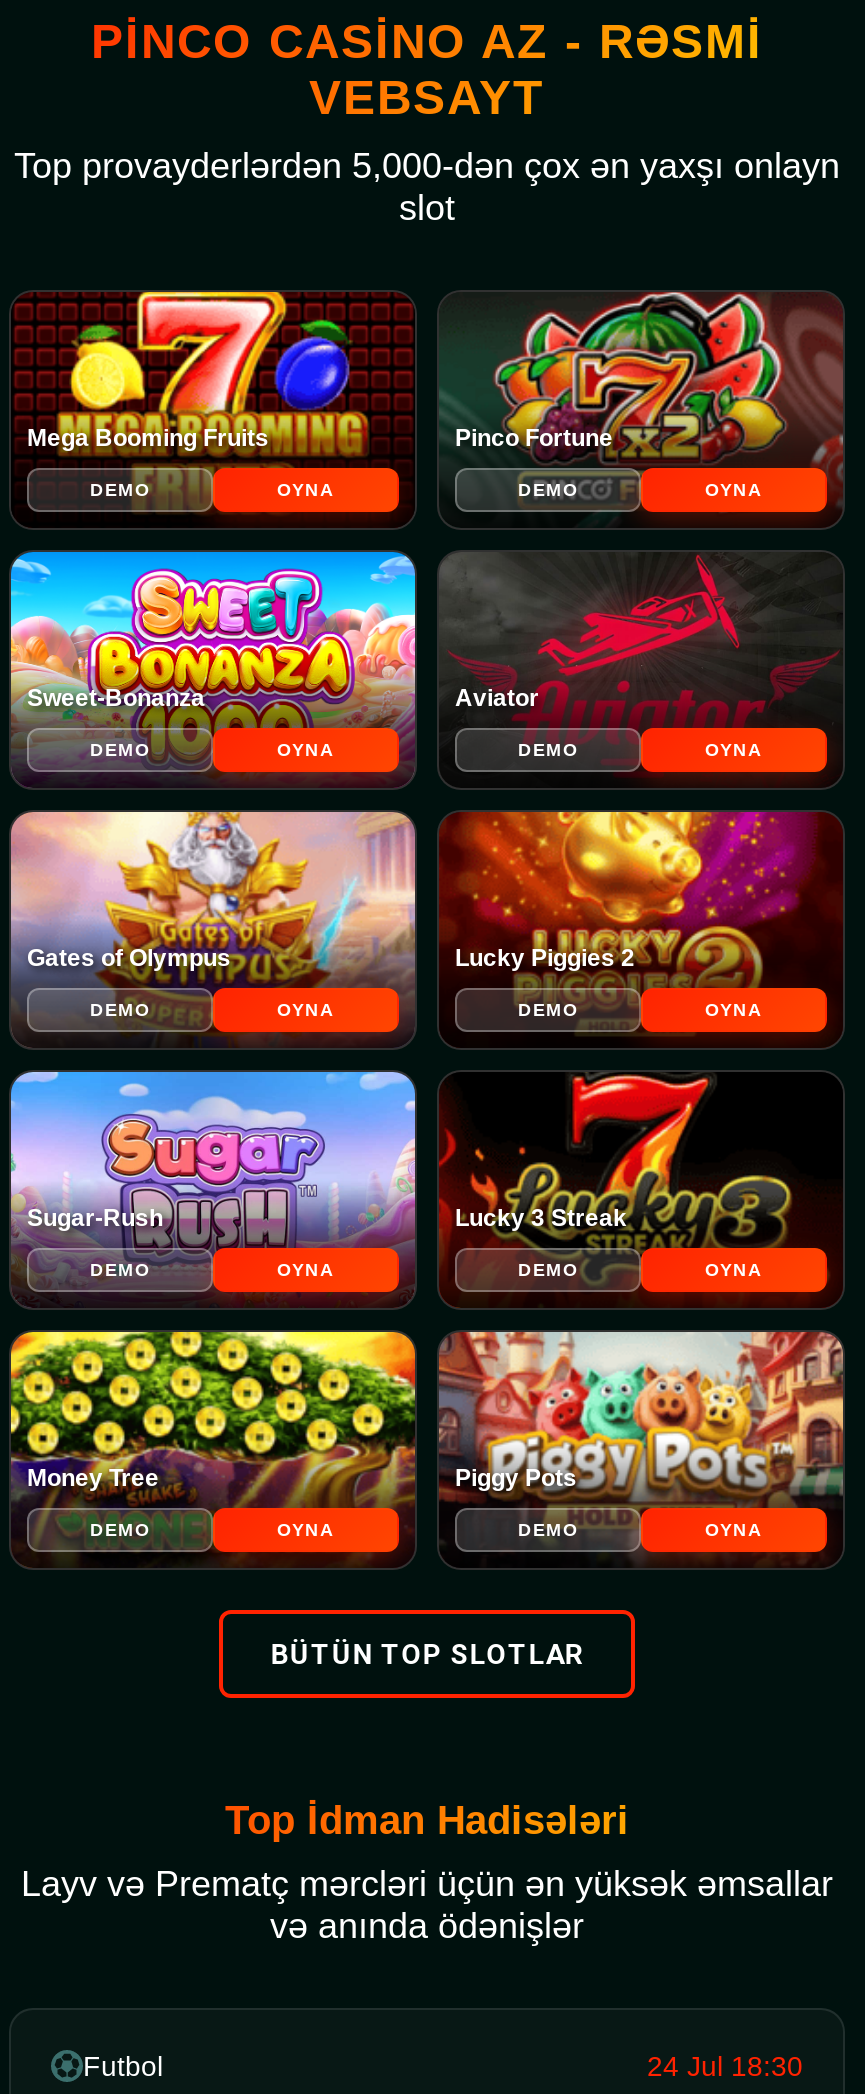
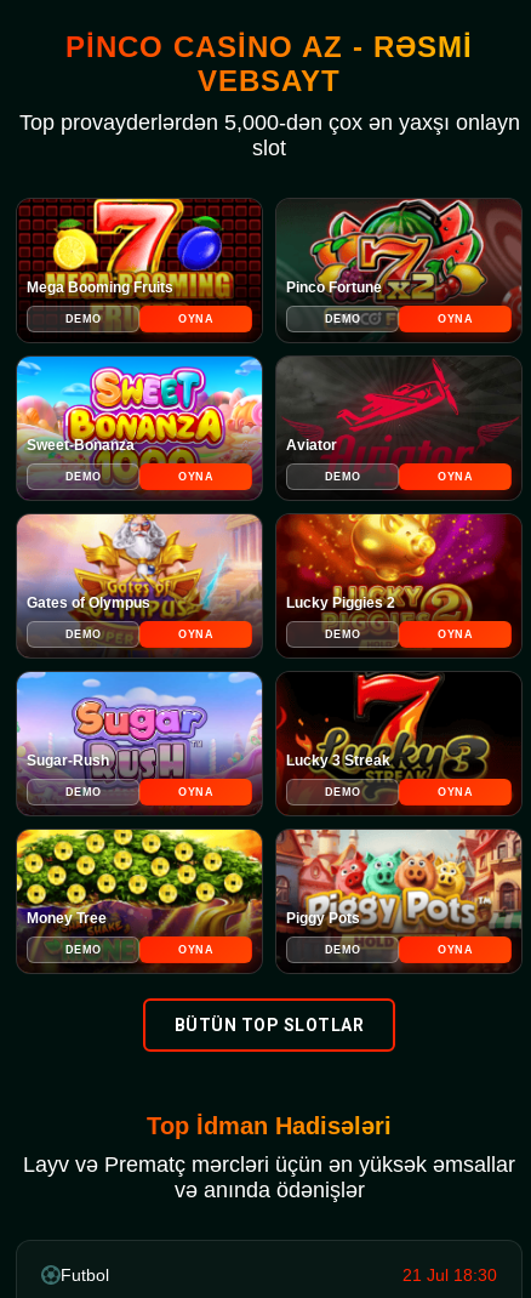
[647,2050,803,2082] 24 Jul 18:30 -> [402,1265,497,1285] 21 Jul 18:30

